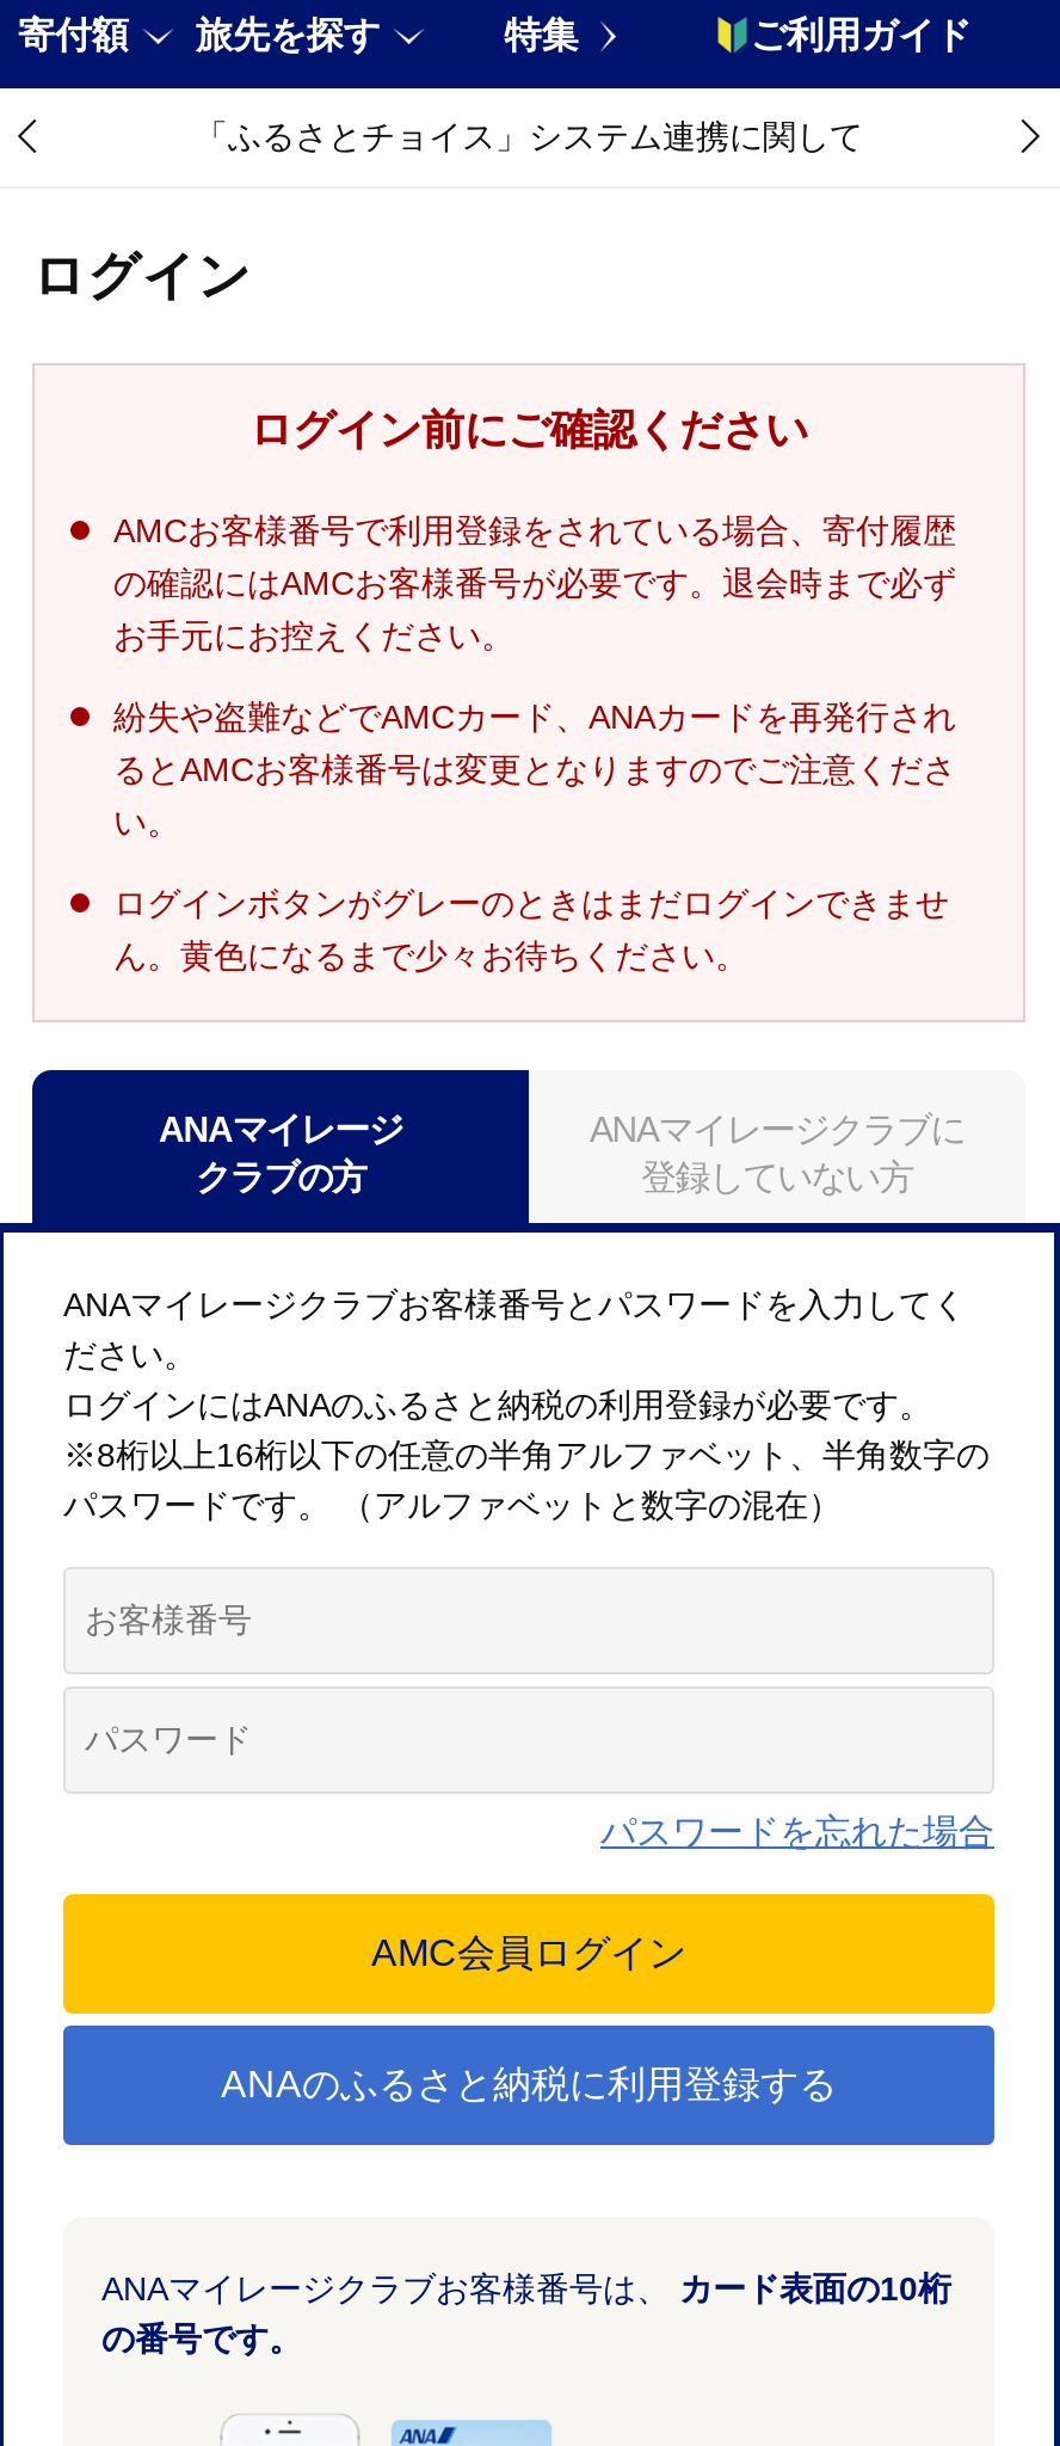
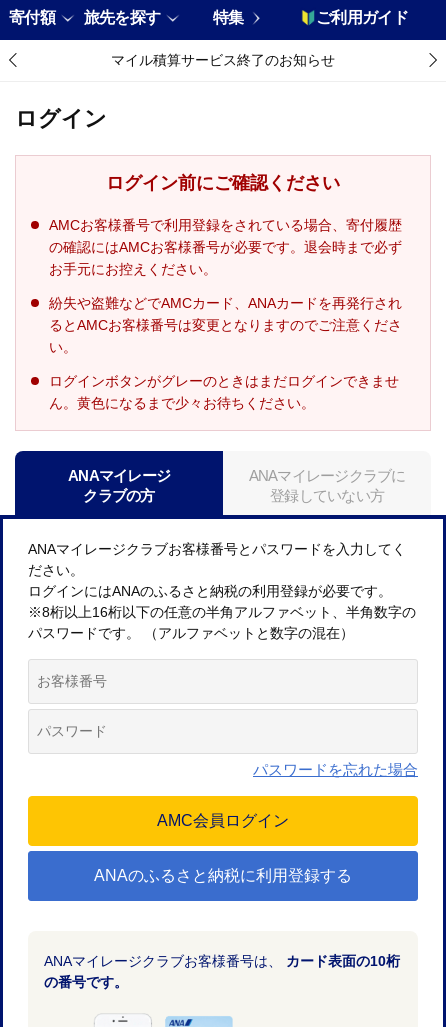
[195,118,863,156] 「ふるさとチョイス」システム連携に関して -> [111,52,335,68] マイル積算サービス終了のお知らせ

